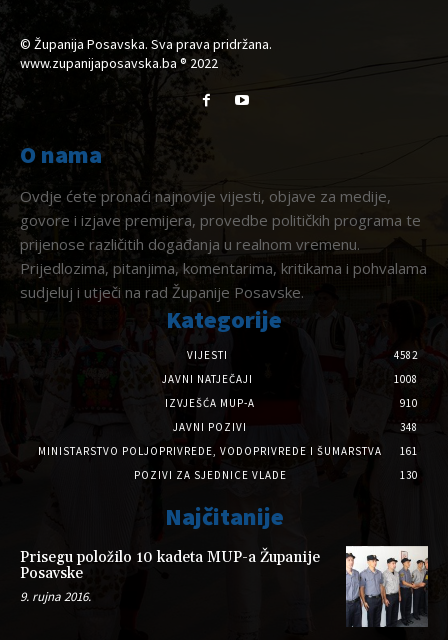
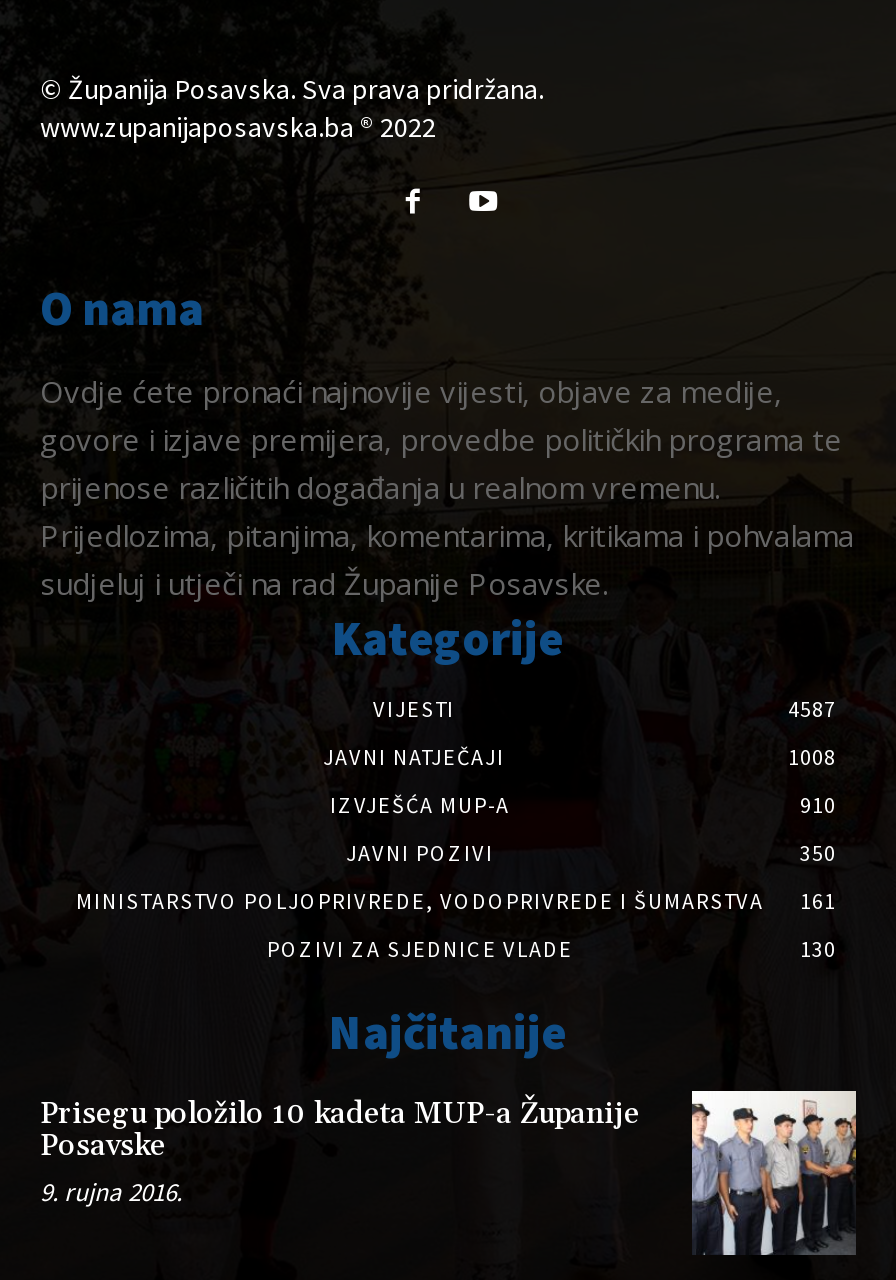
[394,347,418,361] 4582 -> [788,695,836,723] 4587
[400,419,418,433] 348 -> [800,839,836,867] 350

